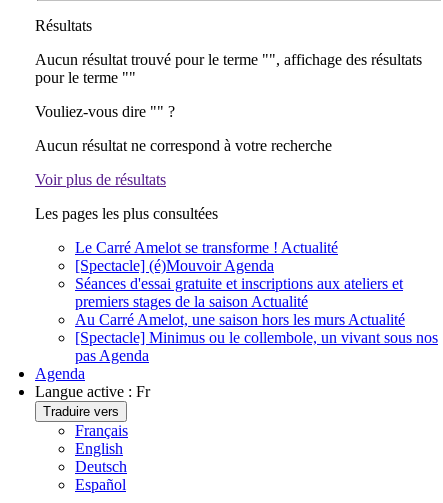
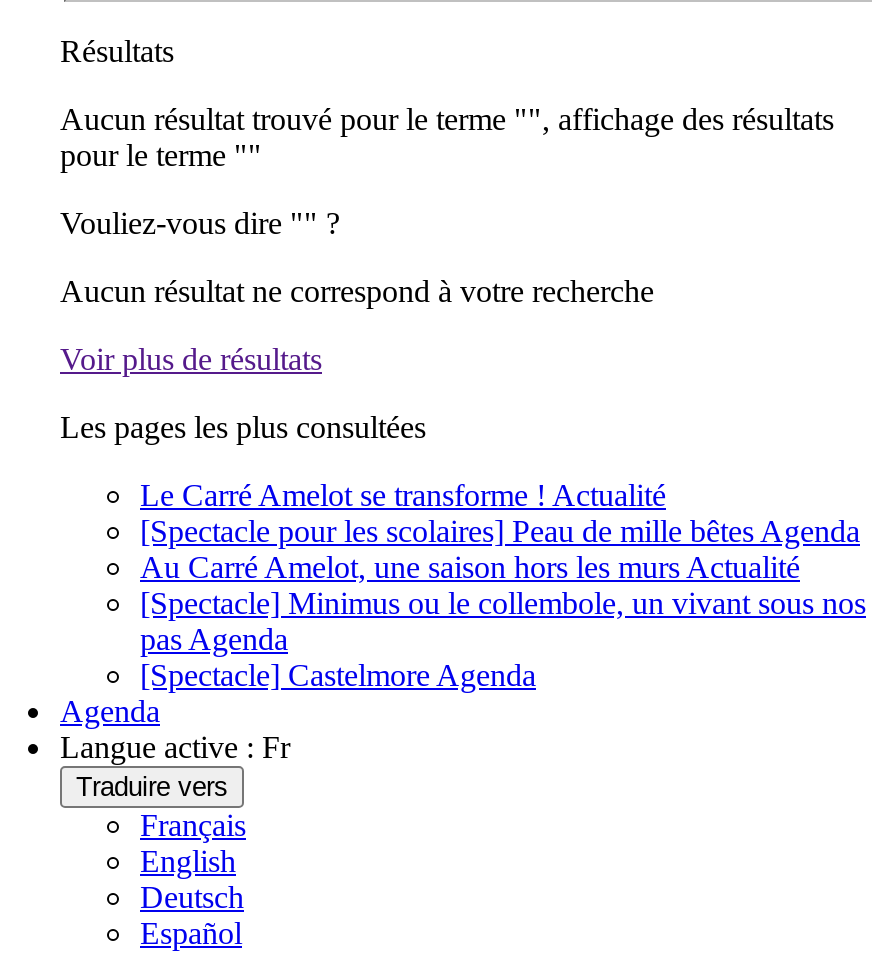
[75,257,403,310] [Spectacle] (é)Mouvoir Agenda | Séances d'essai gratuite et inscriptions aux ateliers et | premiers stages de la saison Actualité -> [140,515,860,549] [Spectacle pour les scolaires] Peau de mille bêtes Agenda
moved [75,311,438,364] -> [140,551,866,657]: Au Carré Amelot, une saison hors les murs Actualité | [Spectacle] Minimus ou le collembole, un vivant sous nos | pas Agenda
none -> [140,659,536,693] [Spectacle] Castelmore Agenda

